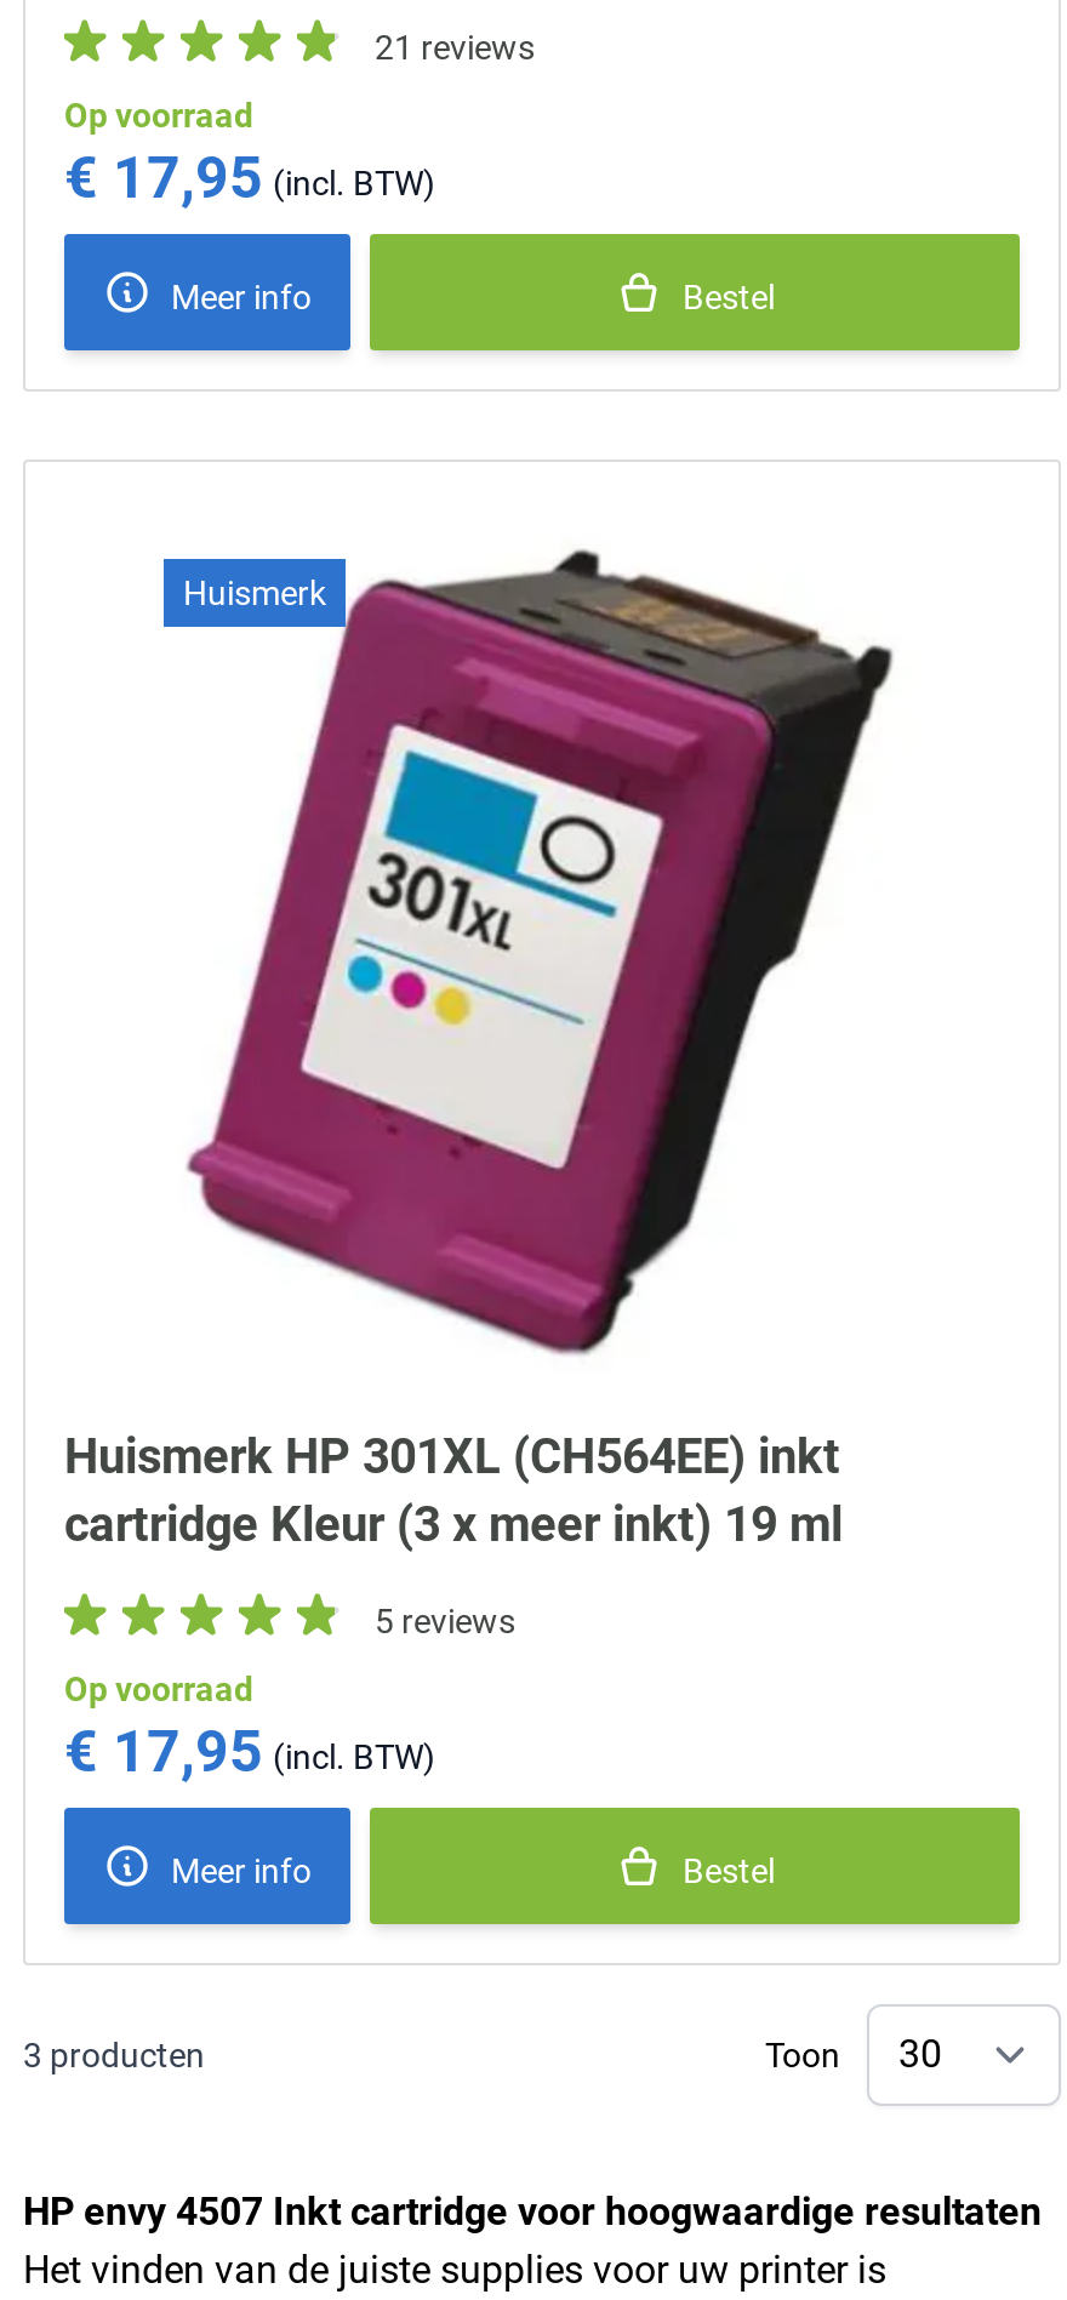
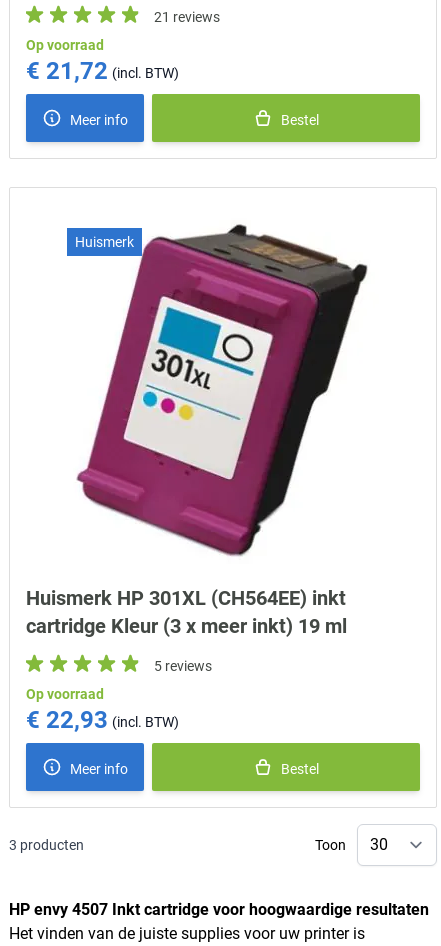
[64,144,263,212] € 17,95 -> [26,57,108,85] € 21,72
[64,1718,263,1786] € 17,95 -> [26,706,108,734] € 22,93

